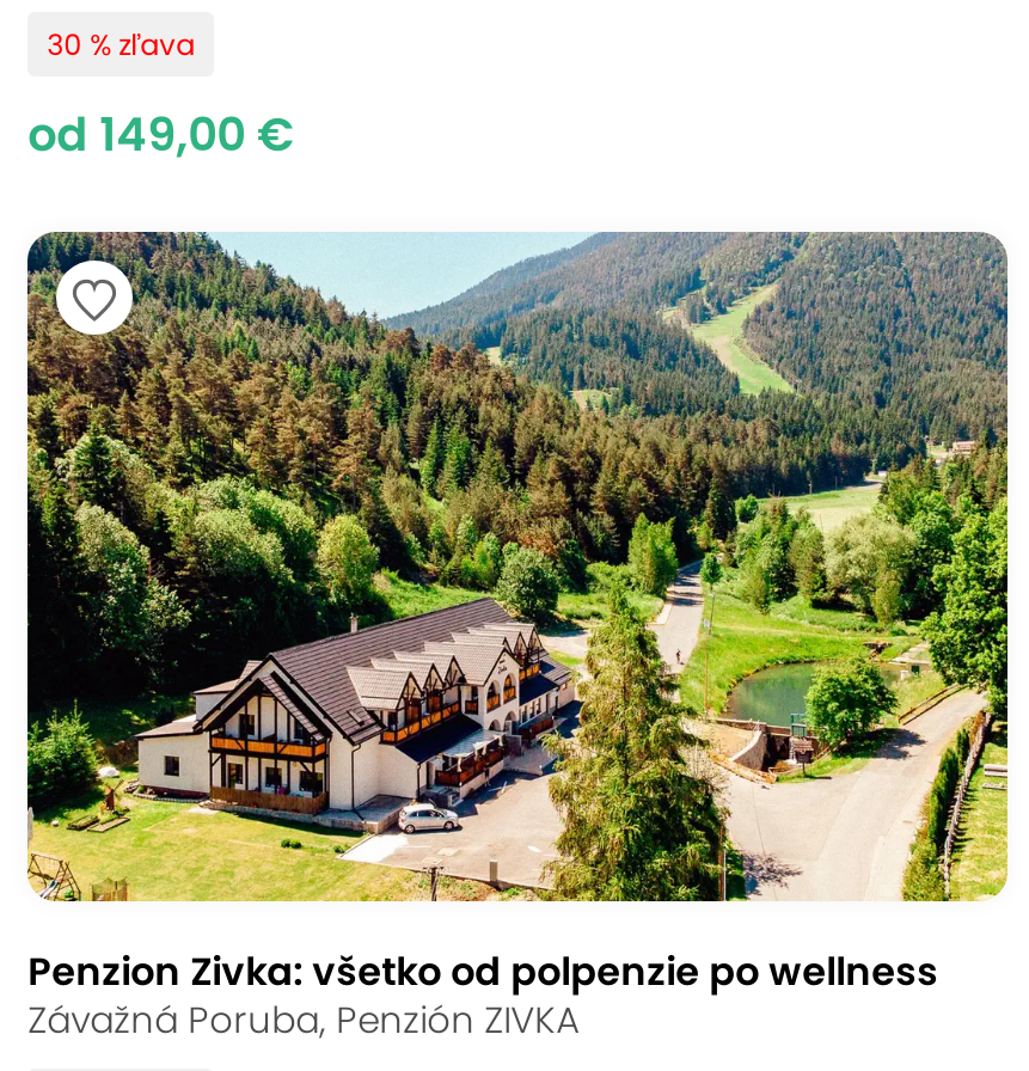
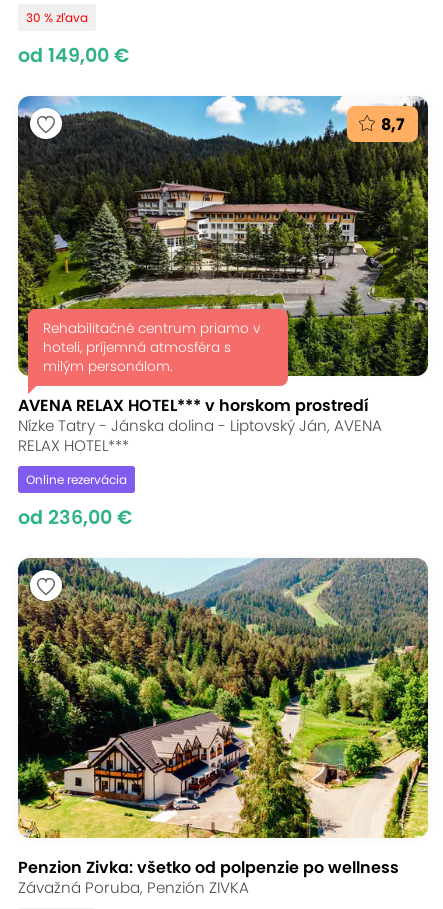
none -> [17,95,429,387] [image] | 8,7
none -> [18,319,382,531] Rehabilitačné centrum priamo v | hoteli, príjemná atmosféra s | milým personálom. | AVENA RELAX HOTEL*** v horskom prostredí | Nízke Tatry - Jánska dolina - Liptovský Ján, AVENA | RELAX HOTEL*** | Online rezervácia | od 236,00 €

